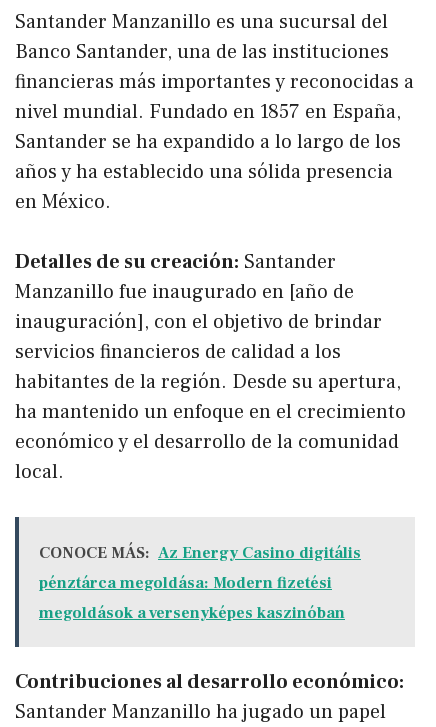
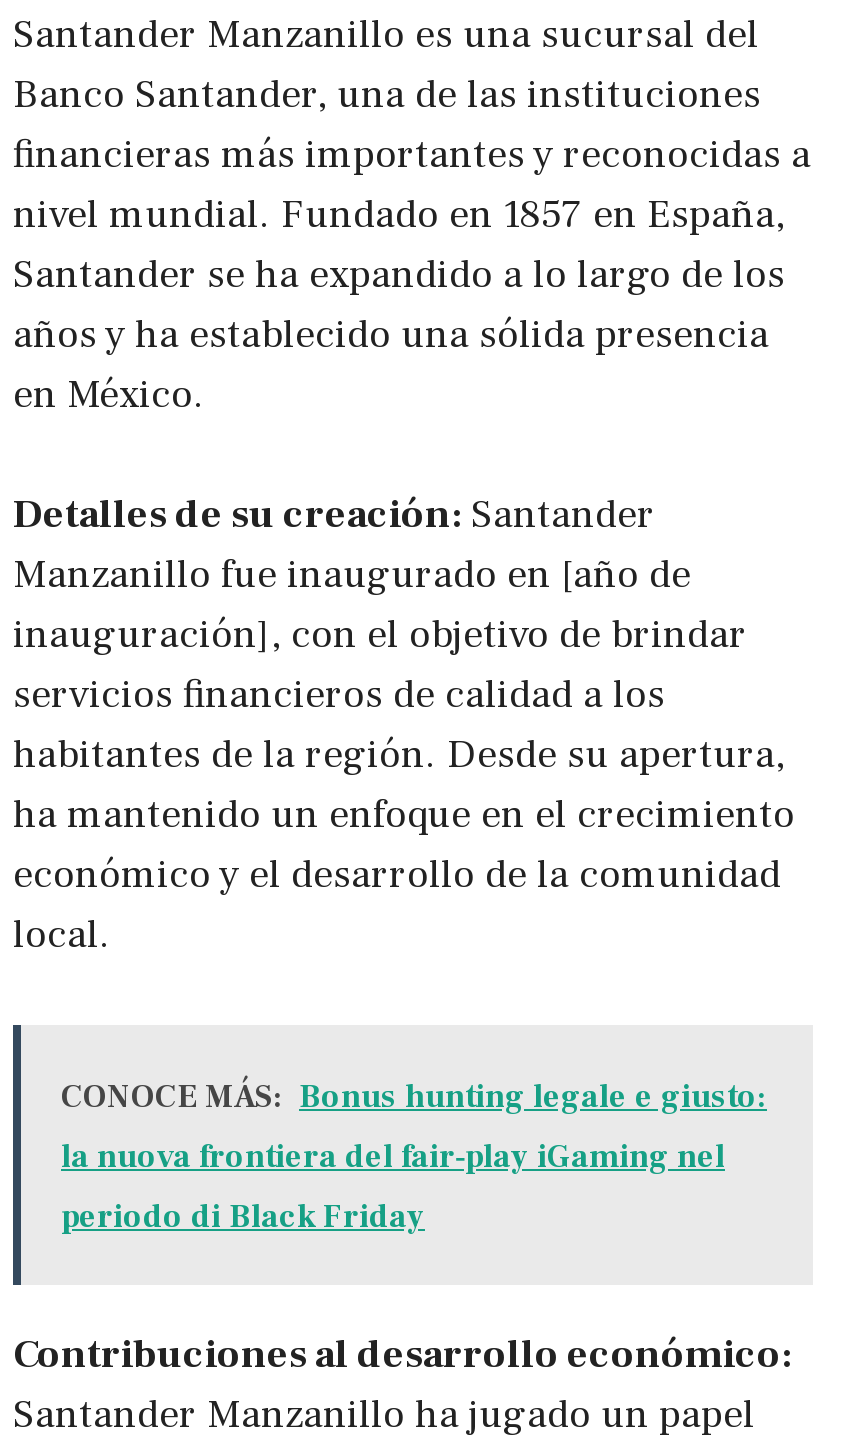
[39,542,361,562] CONOCE MÁS: Az Energy Casino digitális -> [61,1076,767,1116] CONOCE MÁS: Bonus hunting legale e giusto:
[39,572,332,592] pénztárca megoldása: Modern fizetési -> [61,1136,725,1176] la nuova frontiera del fair‑play iGaming nel
[39,602,345,622] megoldások a versenyképes kaszinóban -> [61,1196,425,1236] periodo di Black Friday

